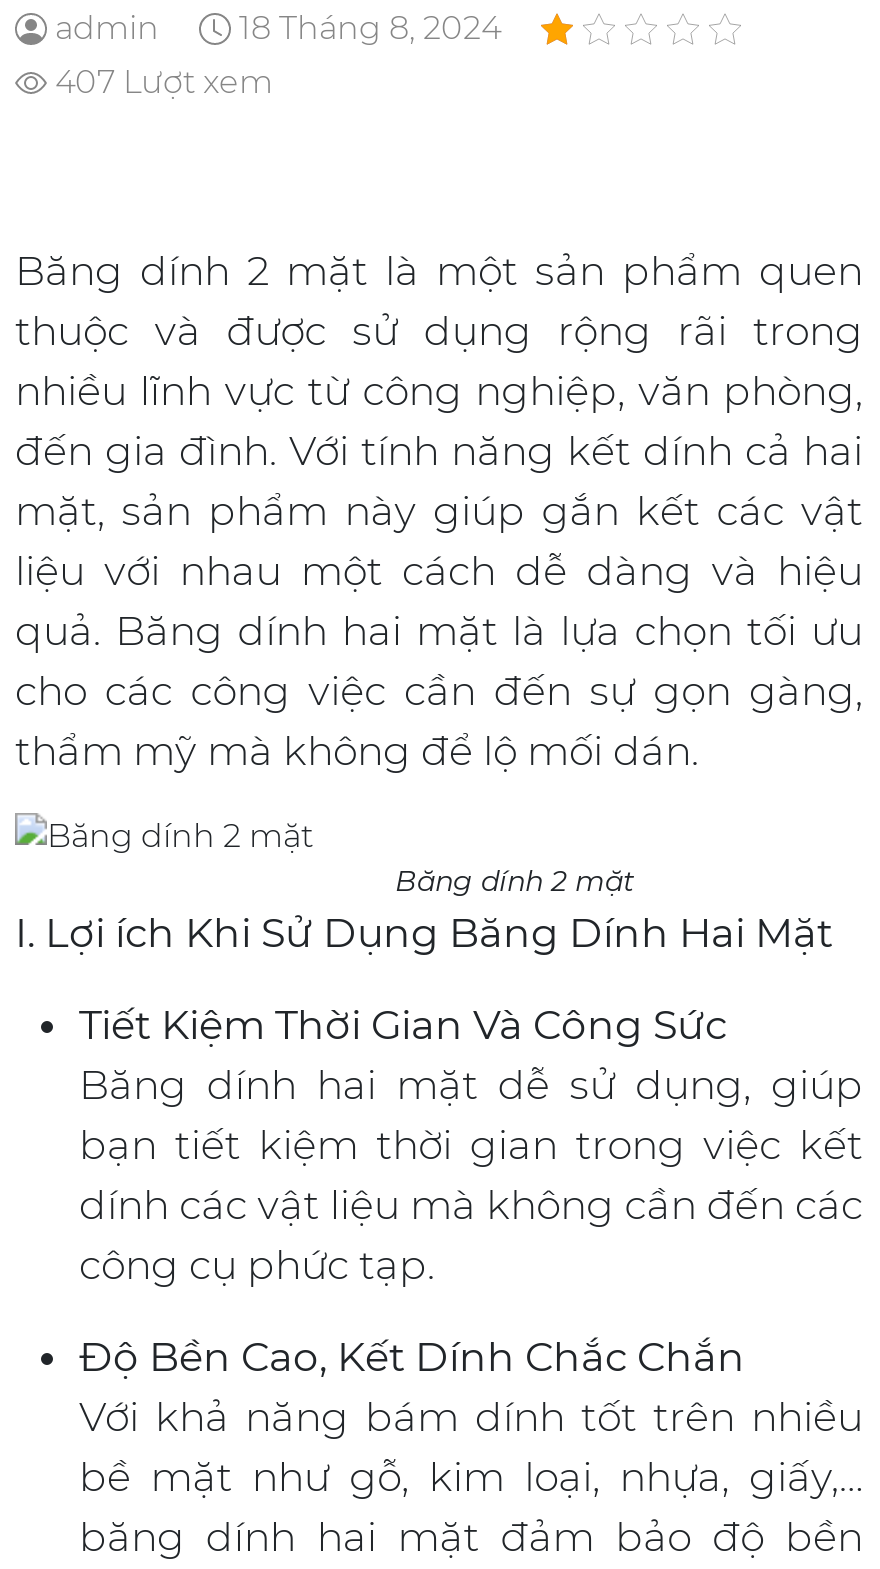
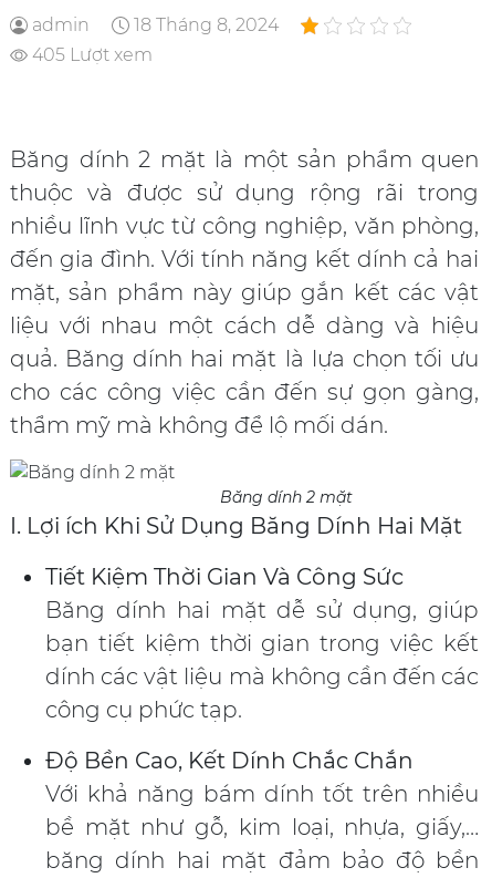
[55,63,273,101] 407 Lượt xem -> [32,44,153,65] 405 Lượt xem

